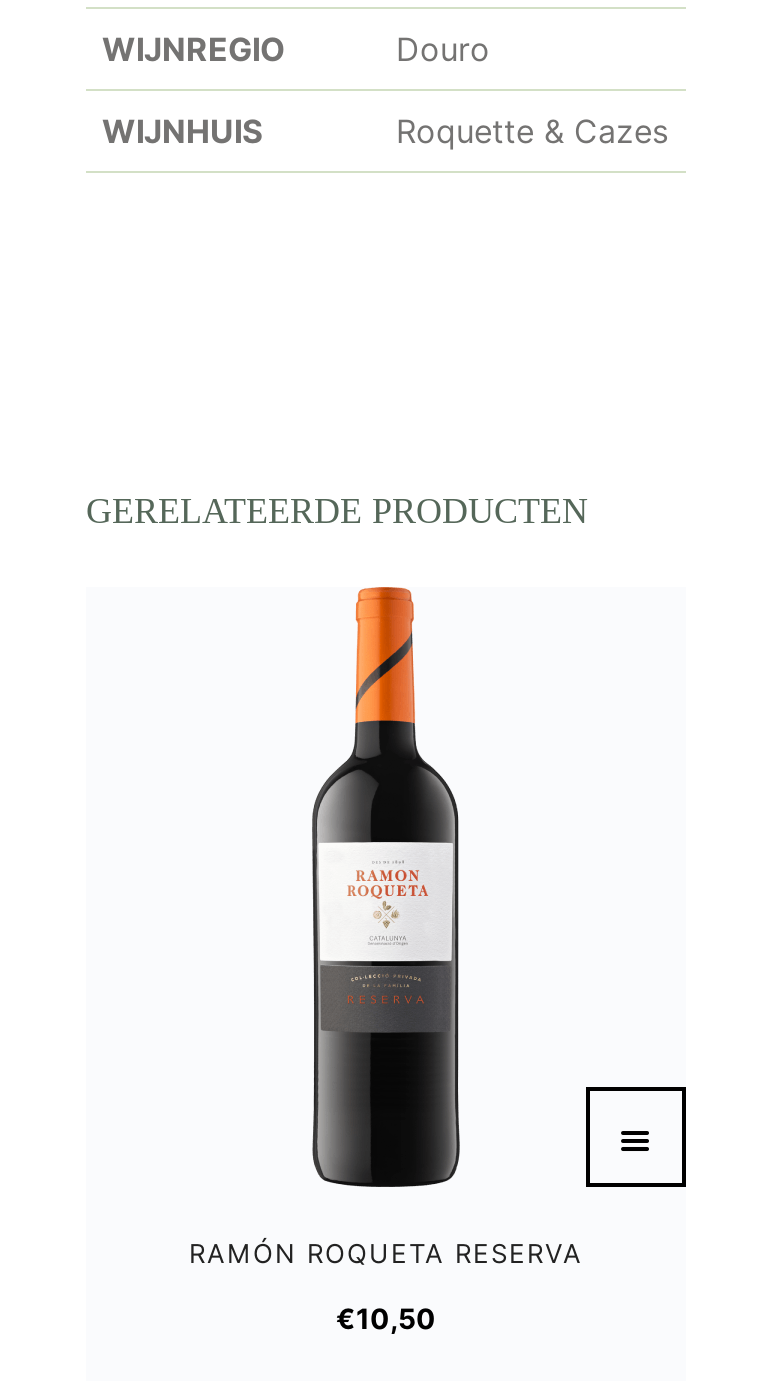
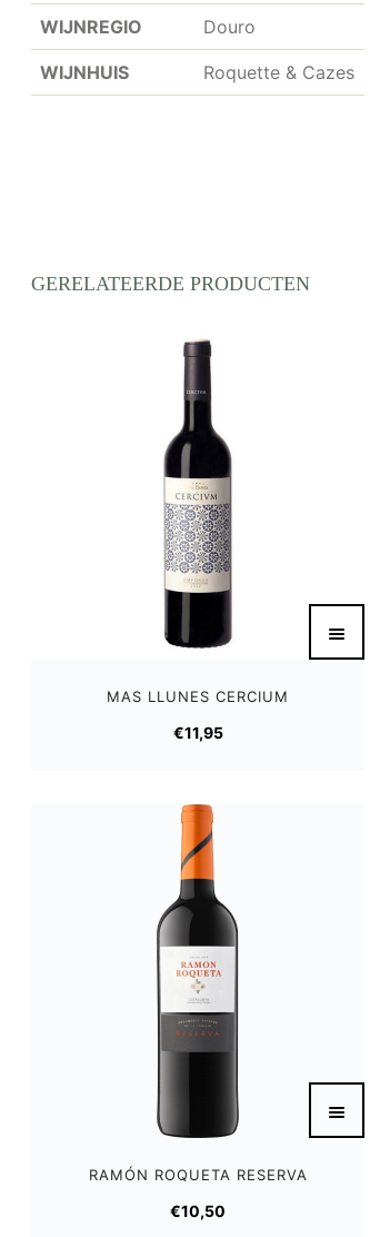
none -> [107,339,289,742] [image] | MAS LLUNES CERCIUM | €11,95

